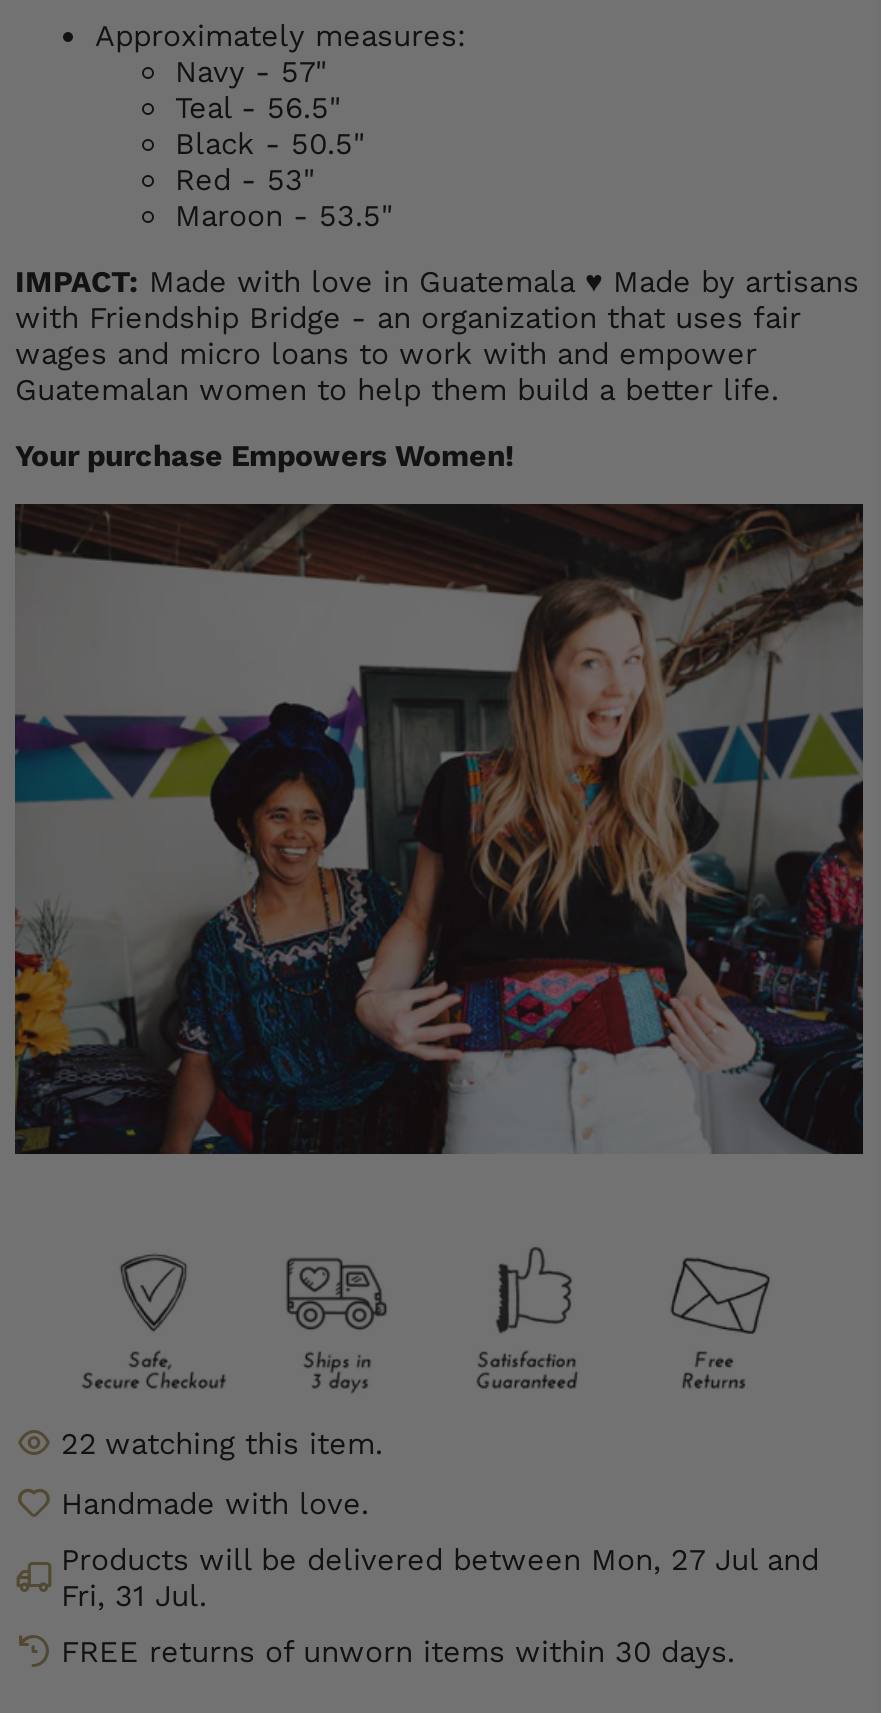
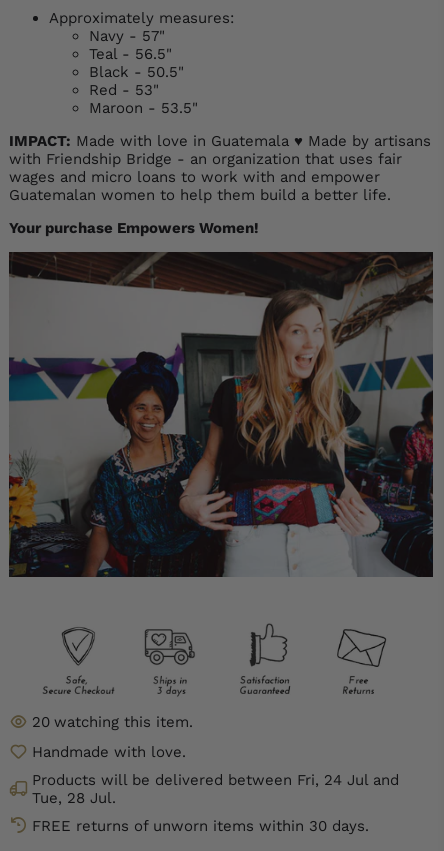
[61,1425,383,1461] 22 watching this item. -> [32,712,193,730] 20 watching this item.
[61,1541,819,1577] Products will be delivered between Mon, 27 Jul and -> [32,770,399,788] Products will be delivered between Fri, 24 Jul and
[61,1577,207,1613] Fri, 31 Jul. -> [32,788,116,806] Tue, 28 Jul.

